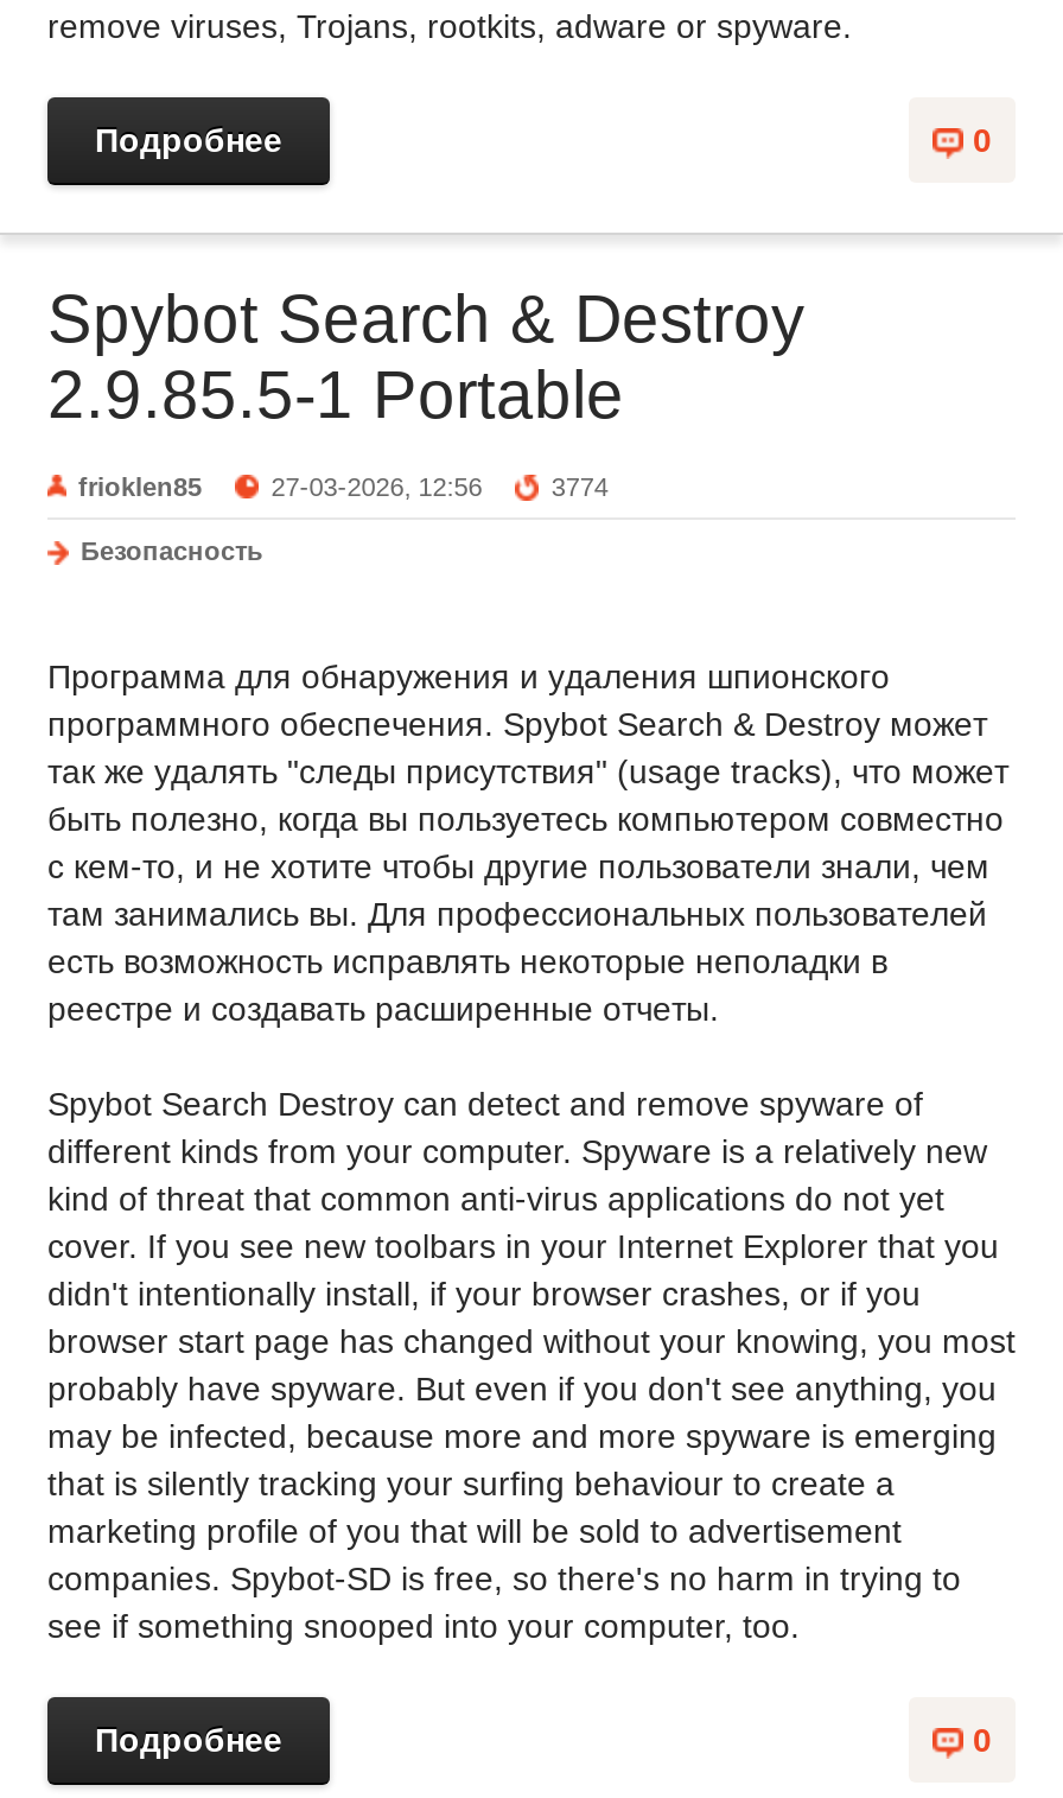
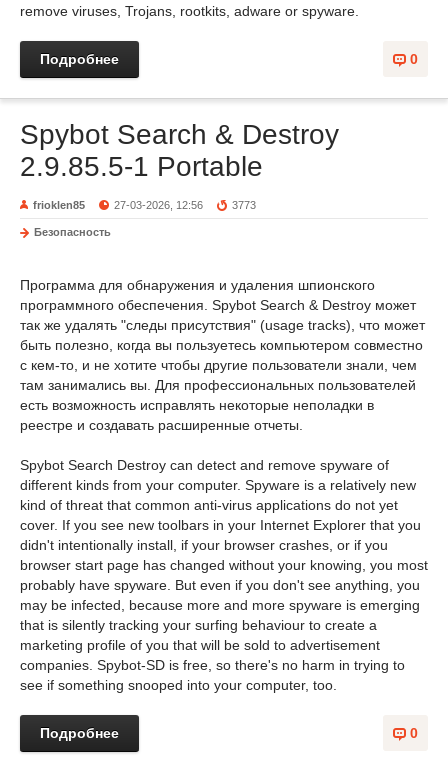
[551,472,608,501] 3774 -> [232,199,256,211] 3773

